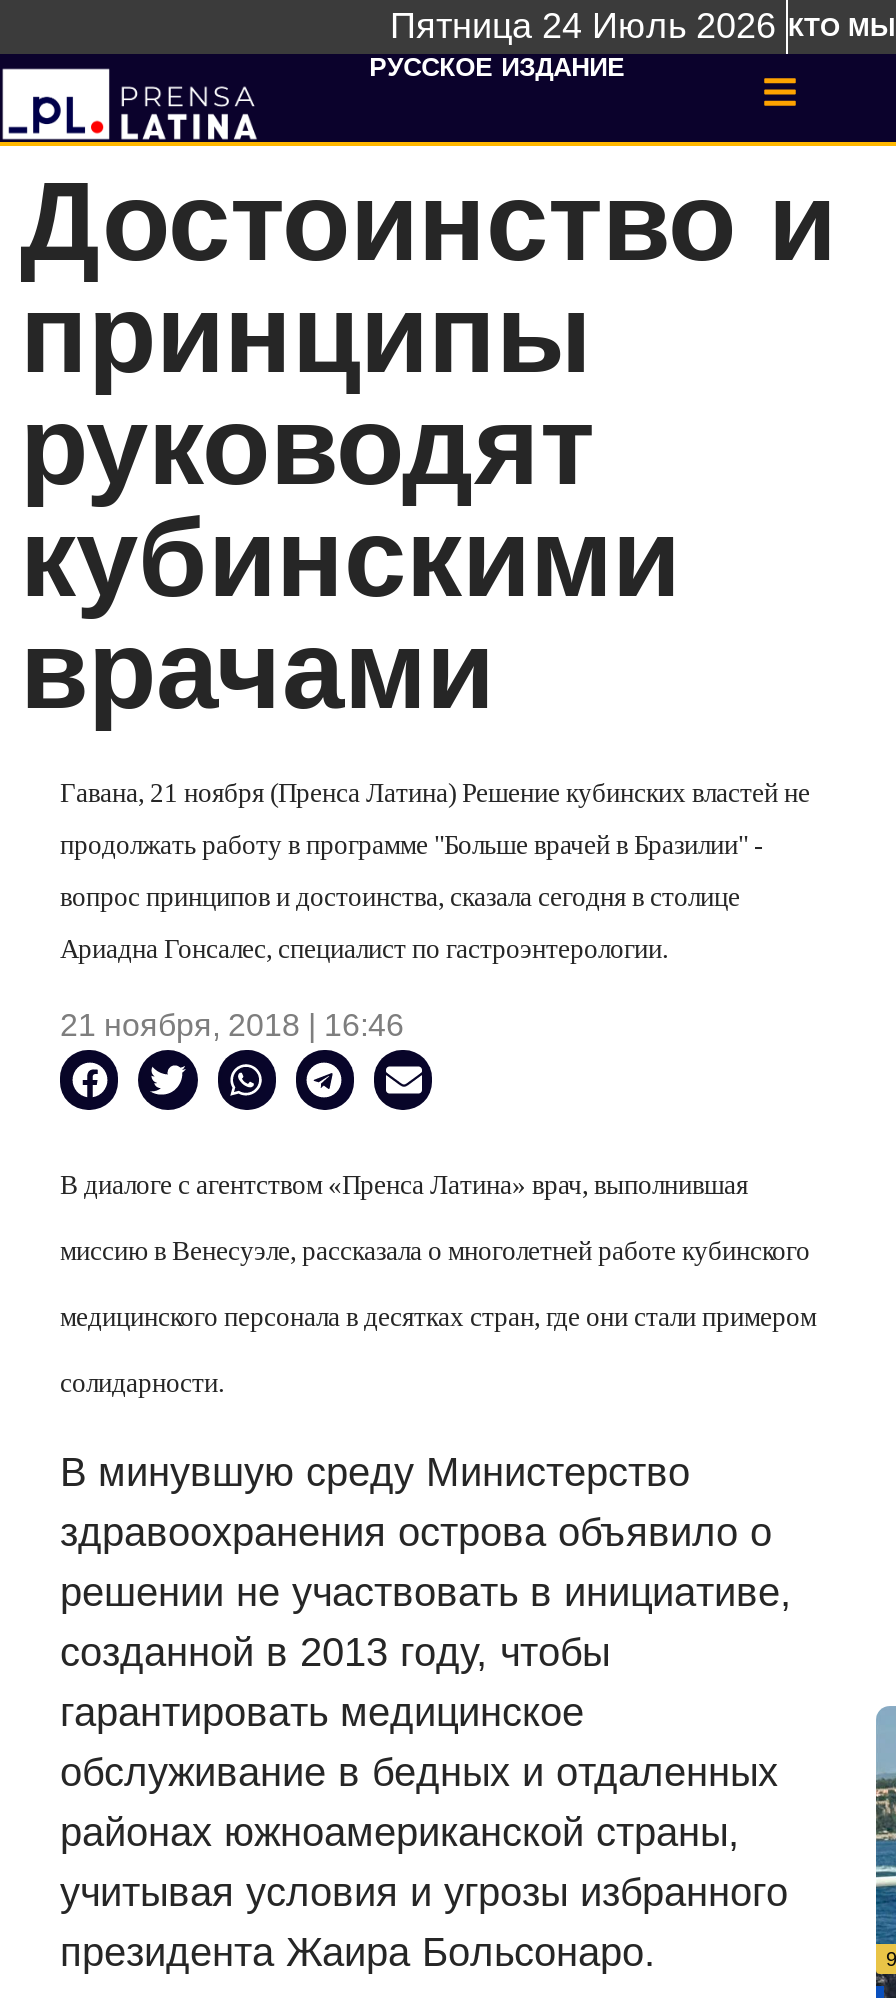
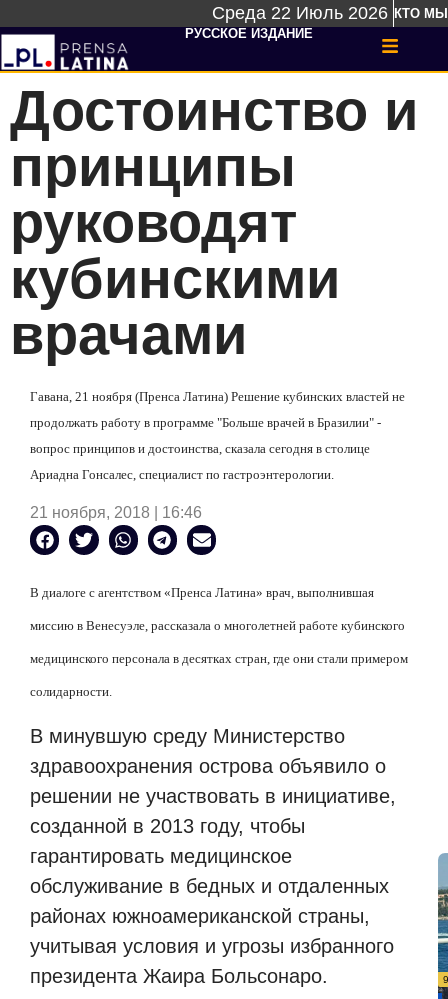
[390,6,896,46] Пятница 24 Июль 2026 КТО МЫ -> [212,3,448,23] Среда 22 Июль 2026 КТО МЫ

